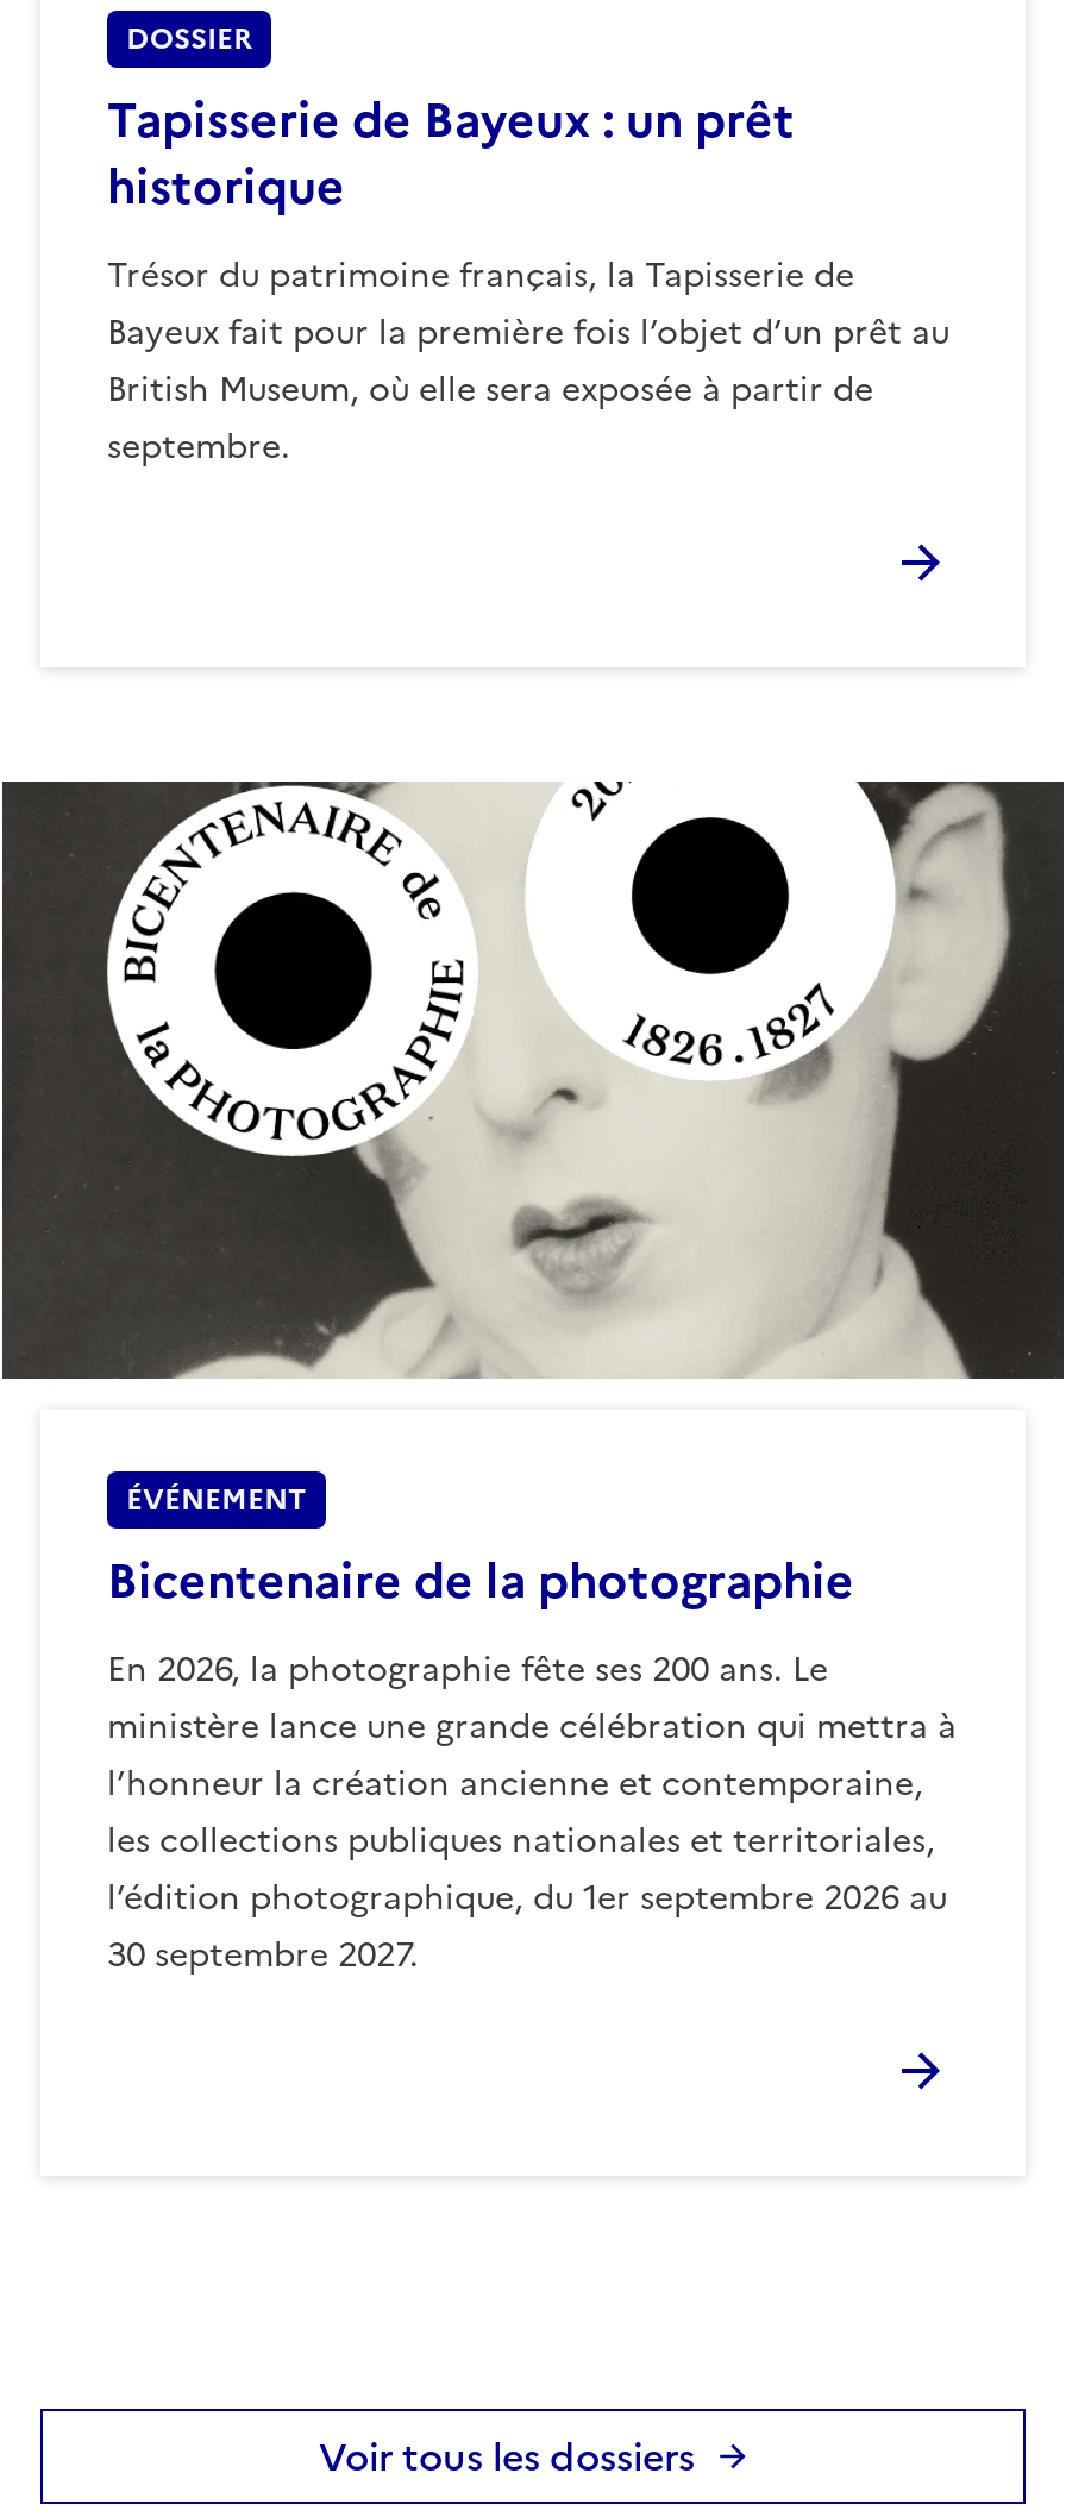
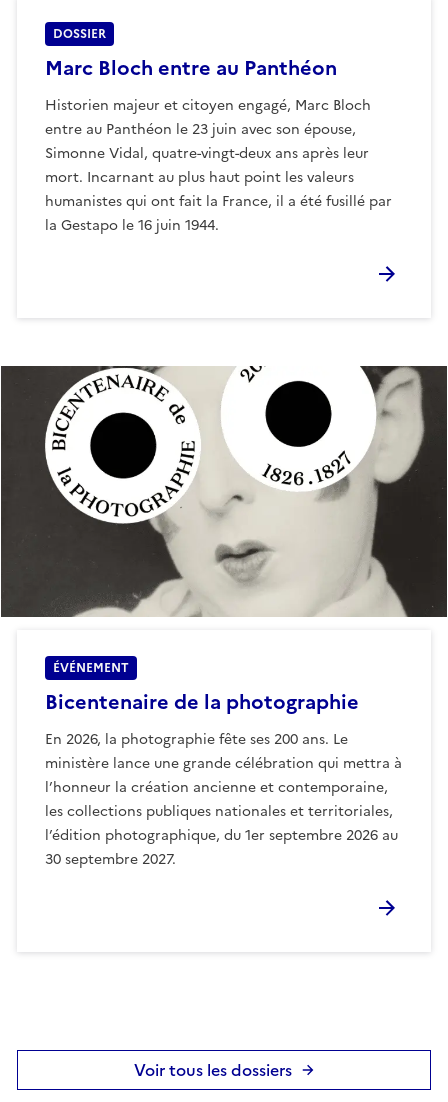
[107,85,949,472] Tapisserie de Bayeux : un prêt | historique | Trésor du patrimoine français, la Tapisserie de | Bayeux fait pour la première fois l’objet d’un prêt au | British Museum, où elle sera exposée à partir de | septembre. -> [45,53,392,236] Marc Bloch entre au Panthéon | Historien majeur et citoyen engagé, Marc Bloch | entre au Panthéon le 23 juin avec son épouse, | Simonne Vidal, quatre-vingt-deux ans après leur | mort. Incarnant au plus haut point les valeurs | humanistes qui ont fait la France, il a été fusillé par | la Gestapo le 16 juin 1944.

